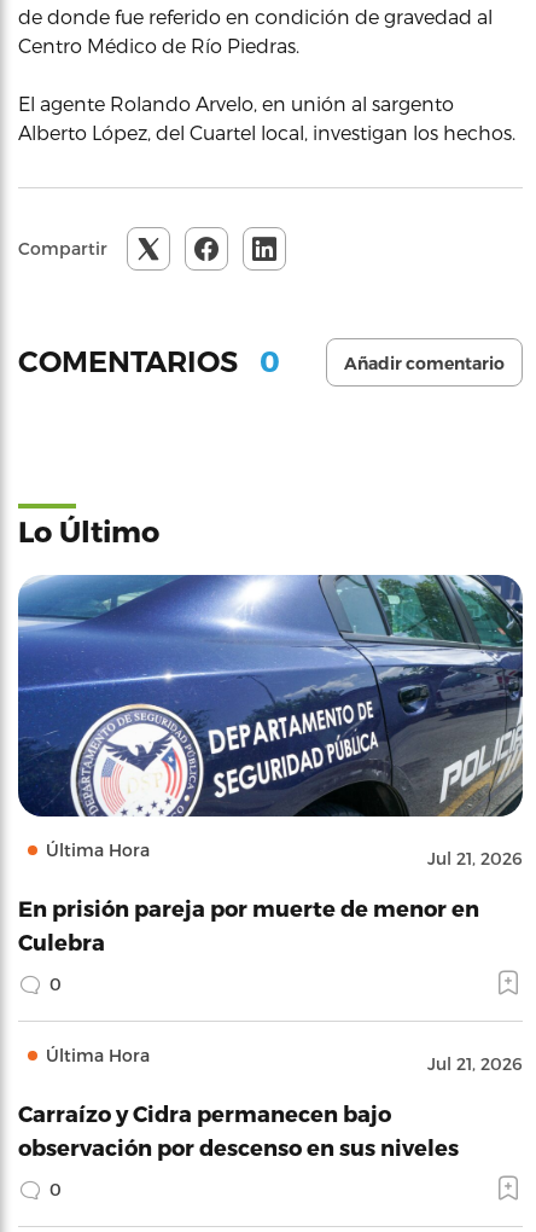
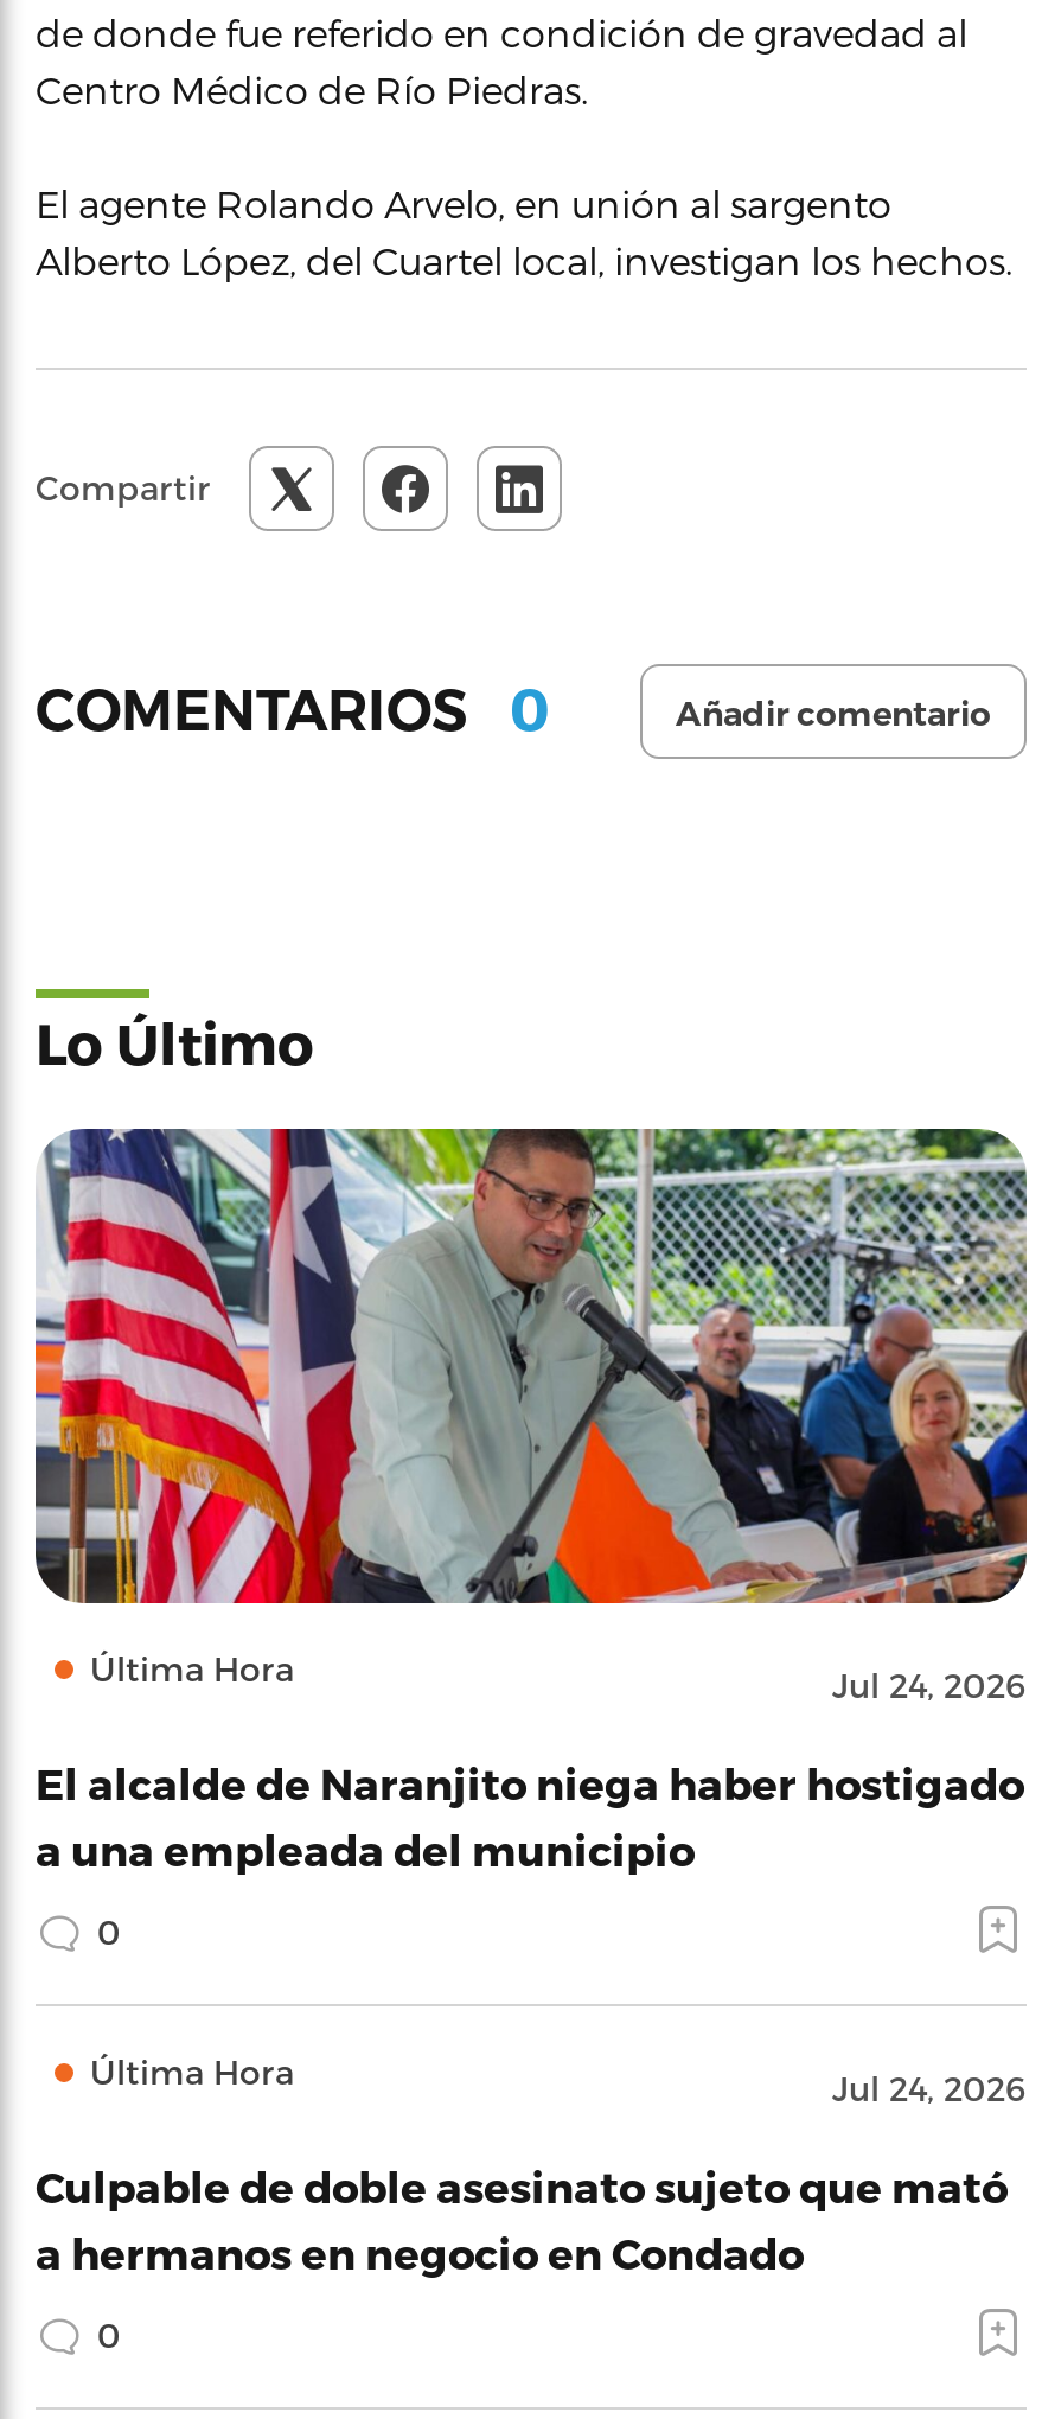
[17,574,524,868] [image] | Jul 21, 2026 -> [33,1126,1029,1704] [image] | Jul 24, 2026
[18,895,479,954] En prisión pareja por muerte de menor en | Culebra -> [36,1757,1024,1873] El alcalde de Naranjito niega haber hostigado | a una empleada del municipio
[427,1053,523,1073] Jul 21, 2026 -> [832,2067,1027,2108] Jul 24, 2026
[18,1100,459,1159] Carraízo y Cidra permanecen bajo | observación por descenso en sus niveles -> [36,2160,1008,2276] Culpable de doble asesinato sujeto que mató | a hermanos en negocio en Condado

